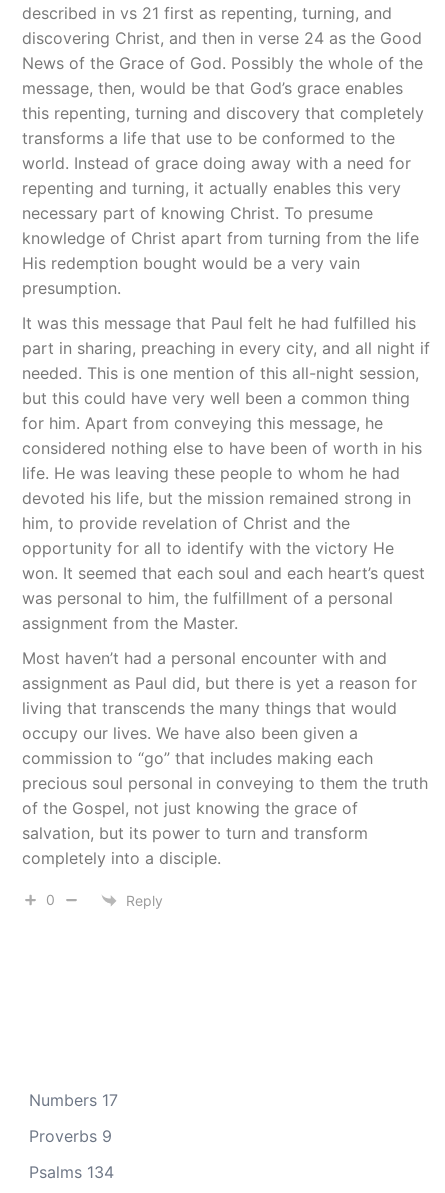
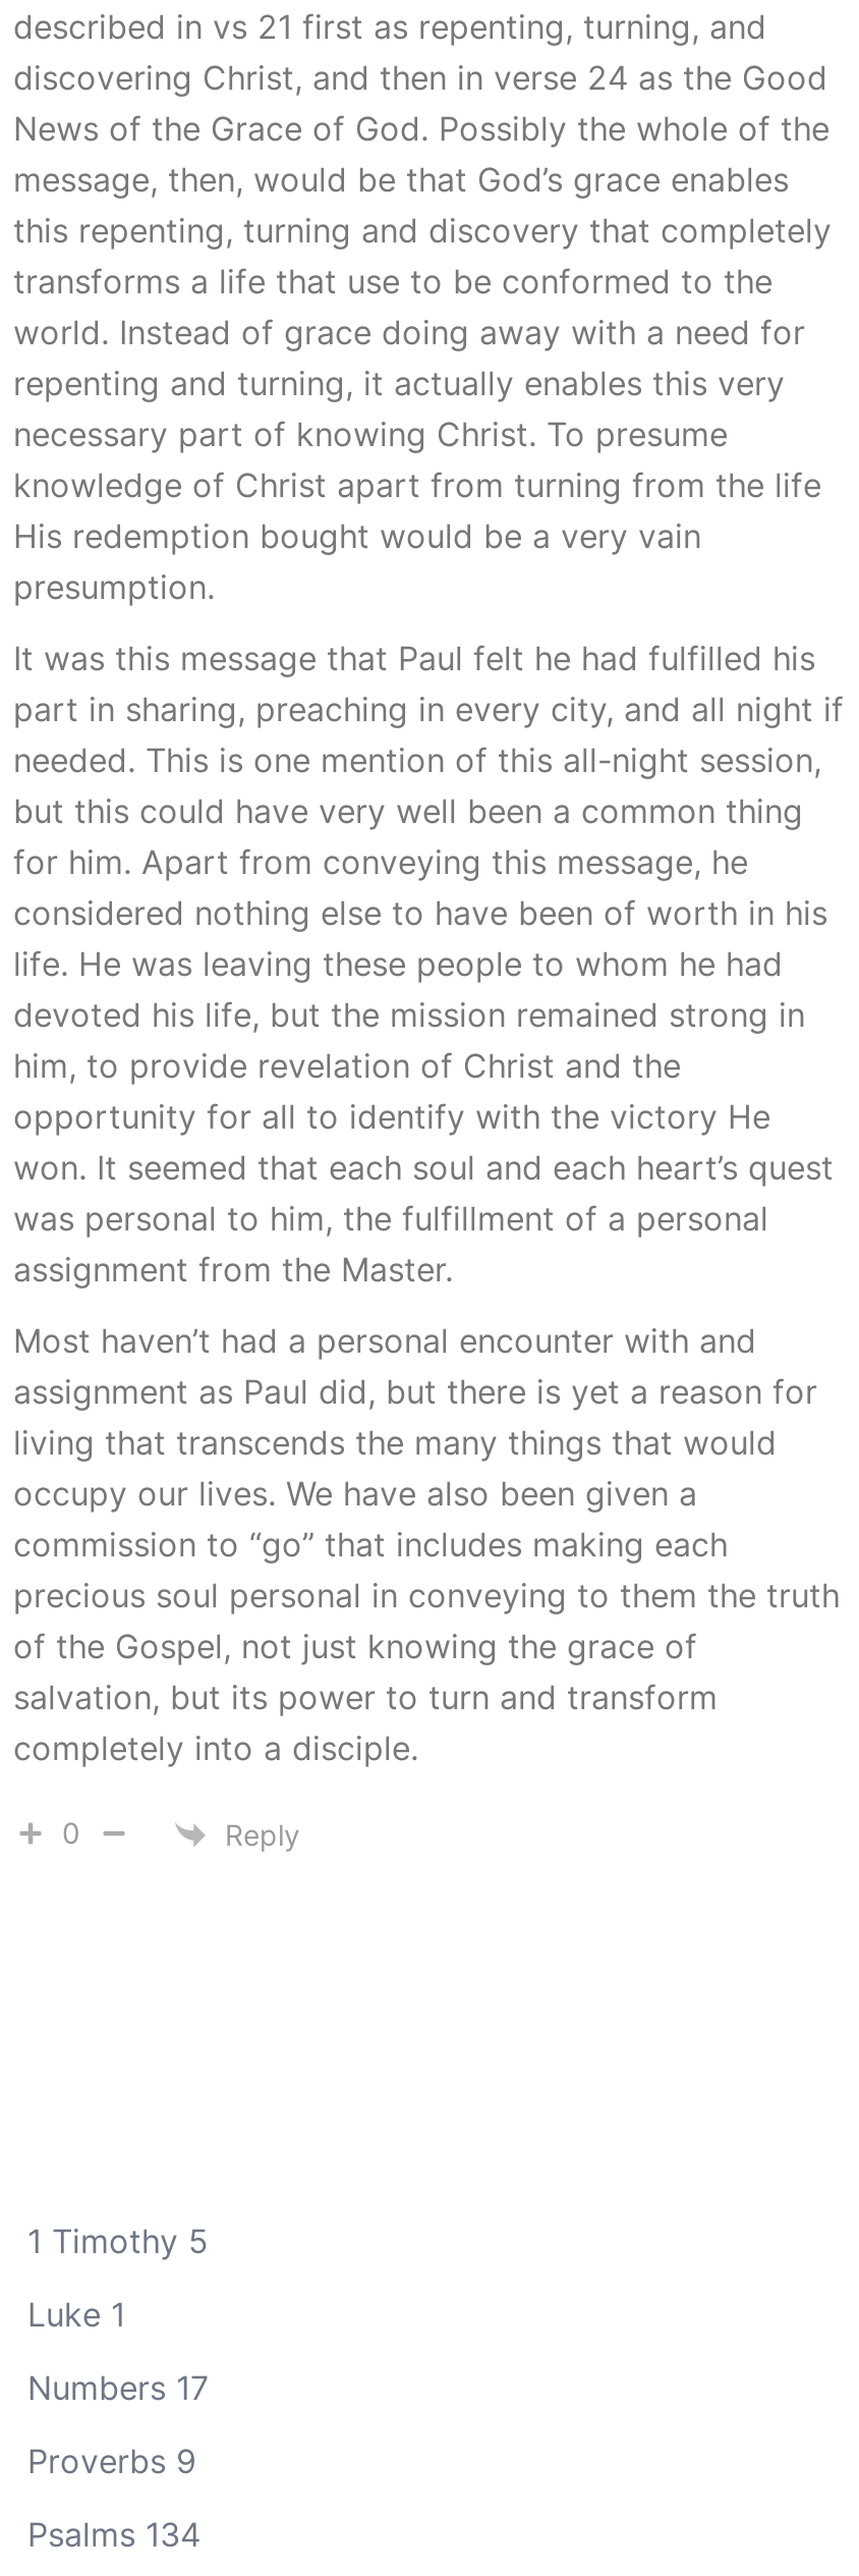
none -> [27,2221,209,2335] 1 Timothy 5 | Luke 1

